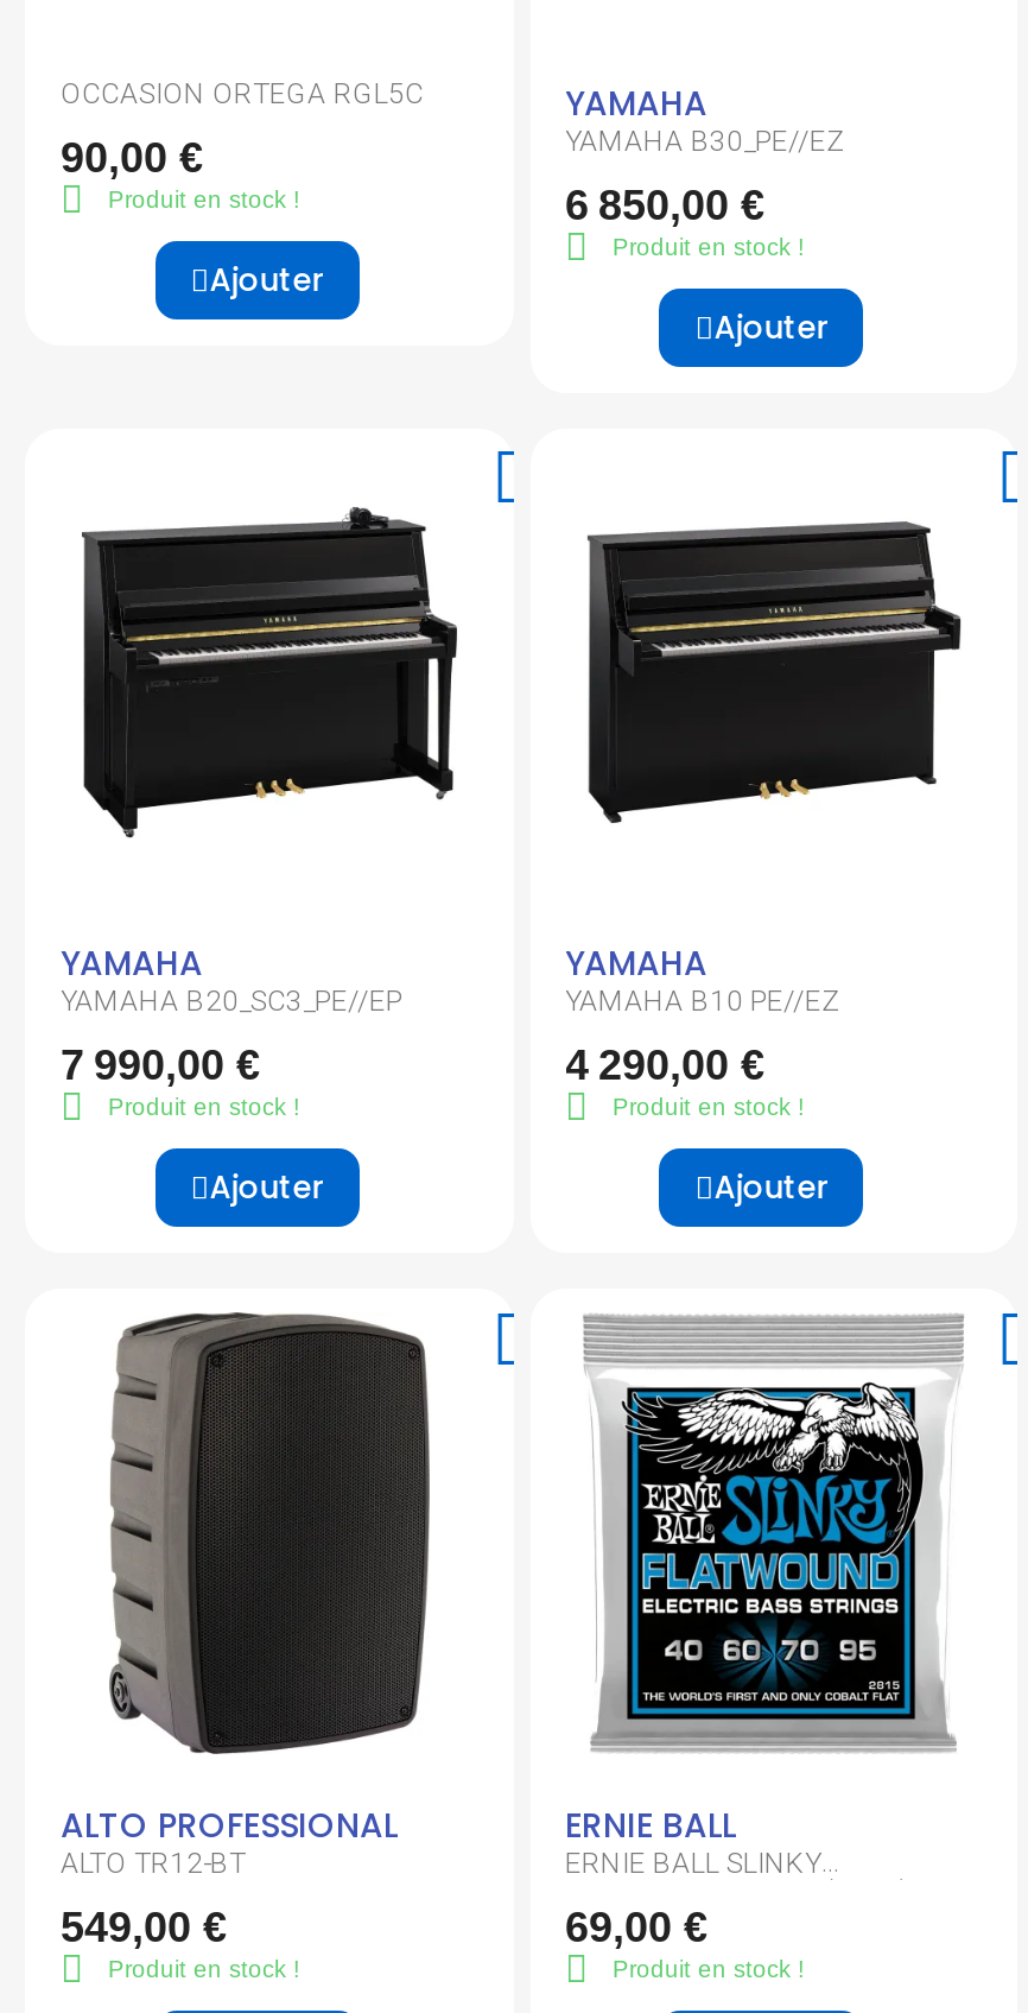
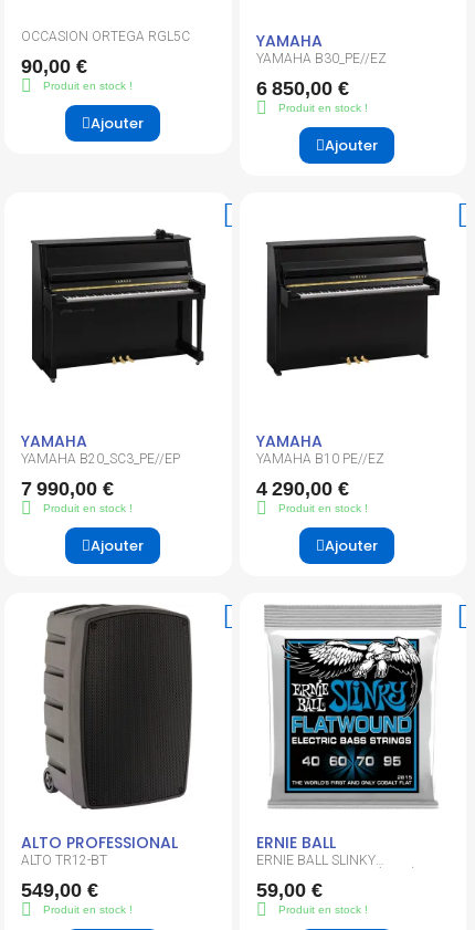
[565,1903,707,1950] 69,00 € -> [256,879,322,901] 59,00 €

